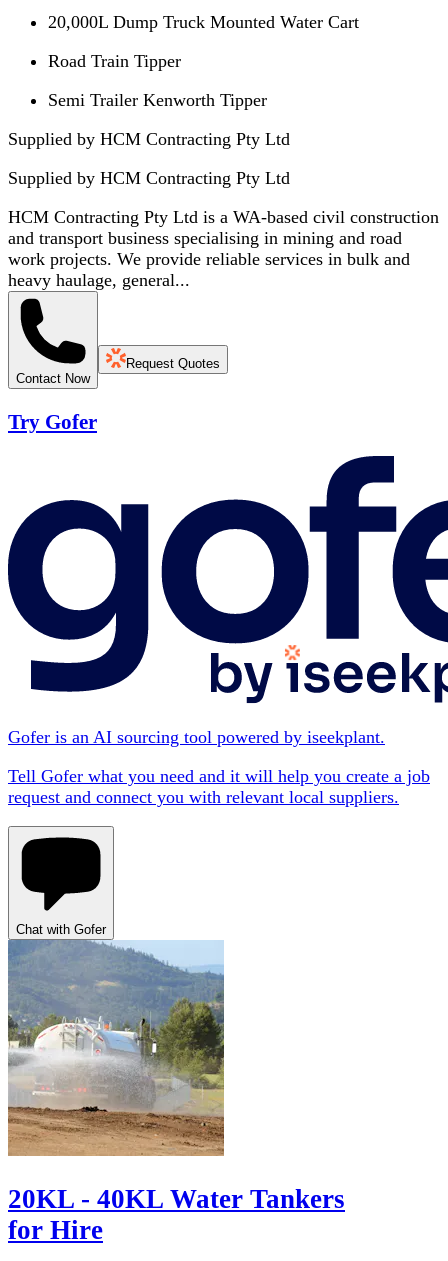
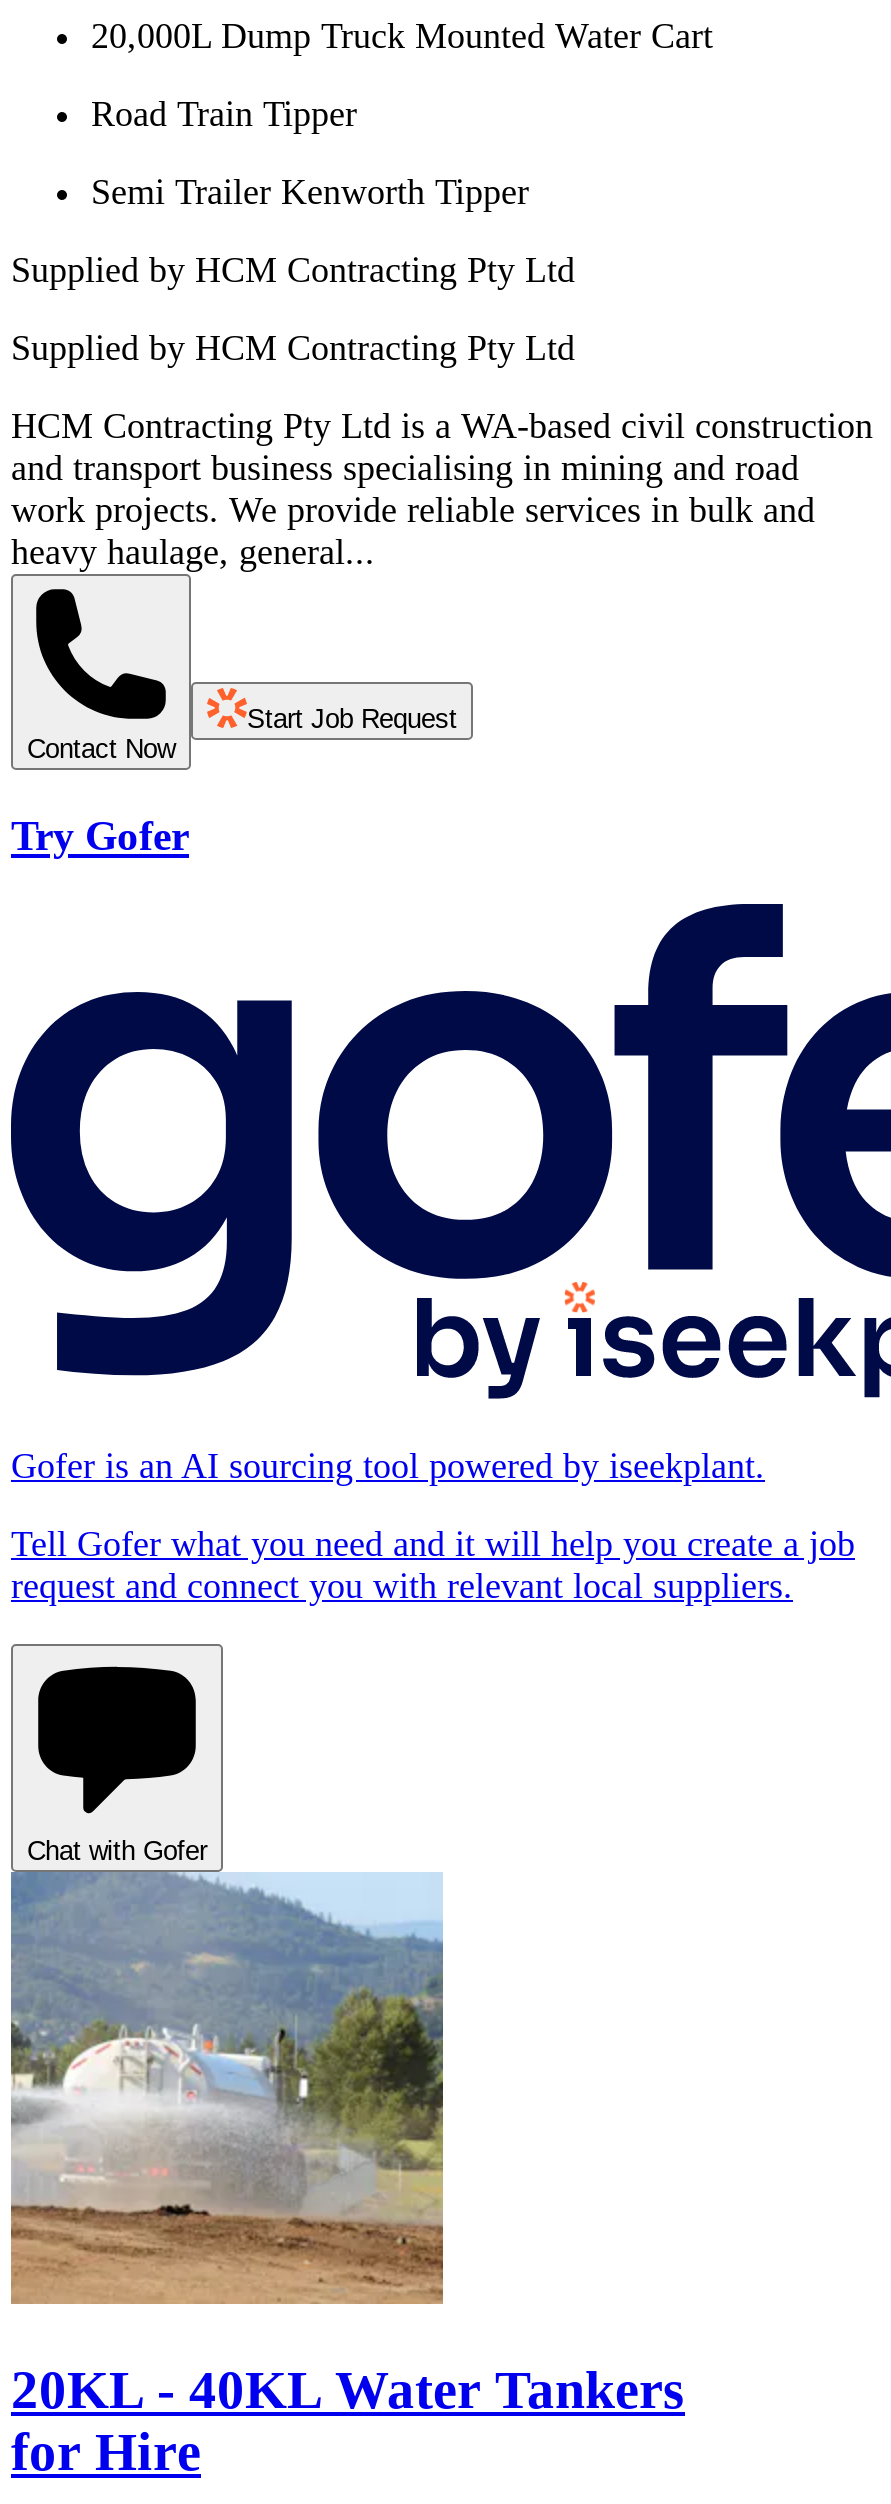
[126,356,220,371] Request Quotes -> [247,704,457,734] Start Job Request

